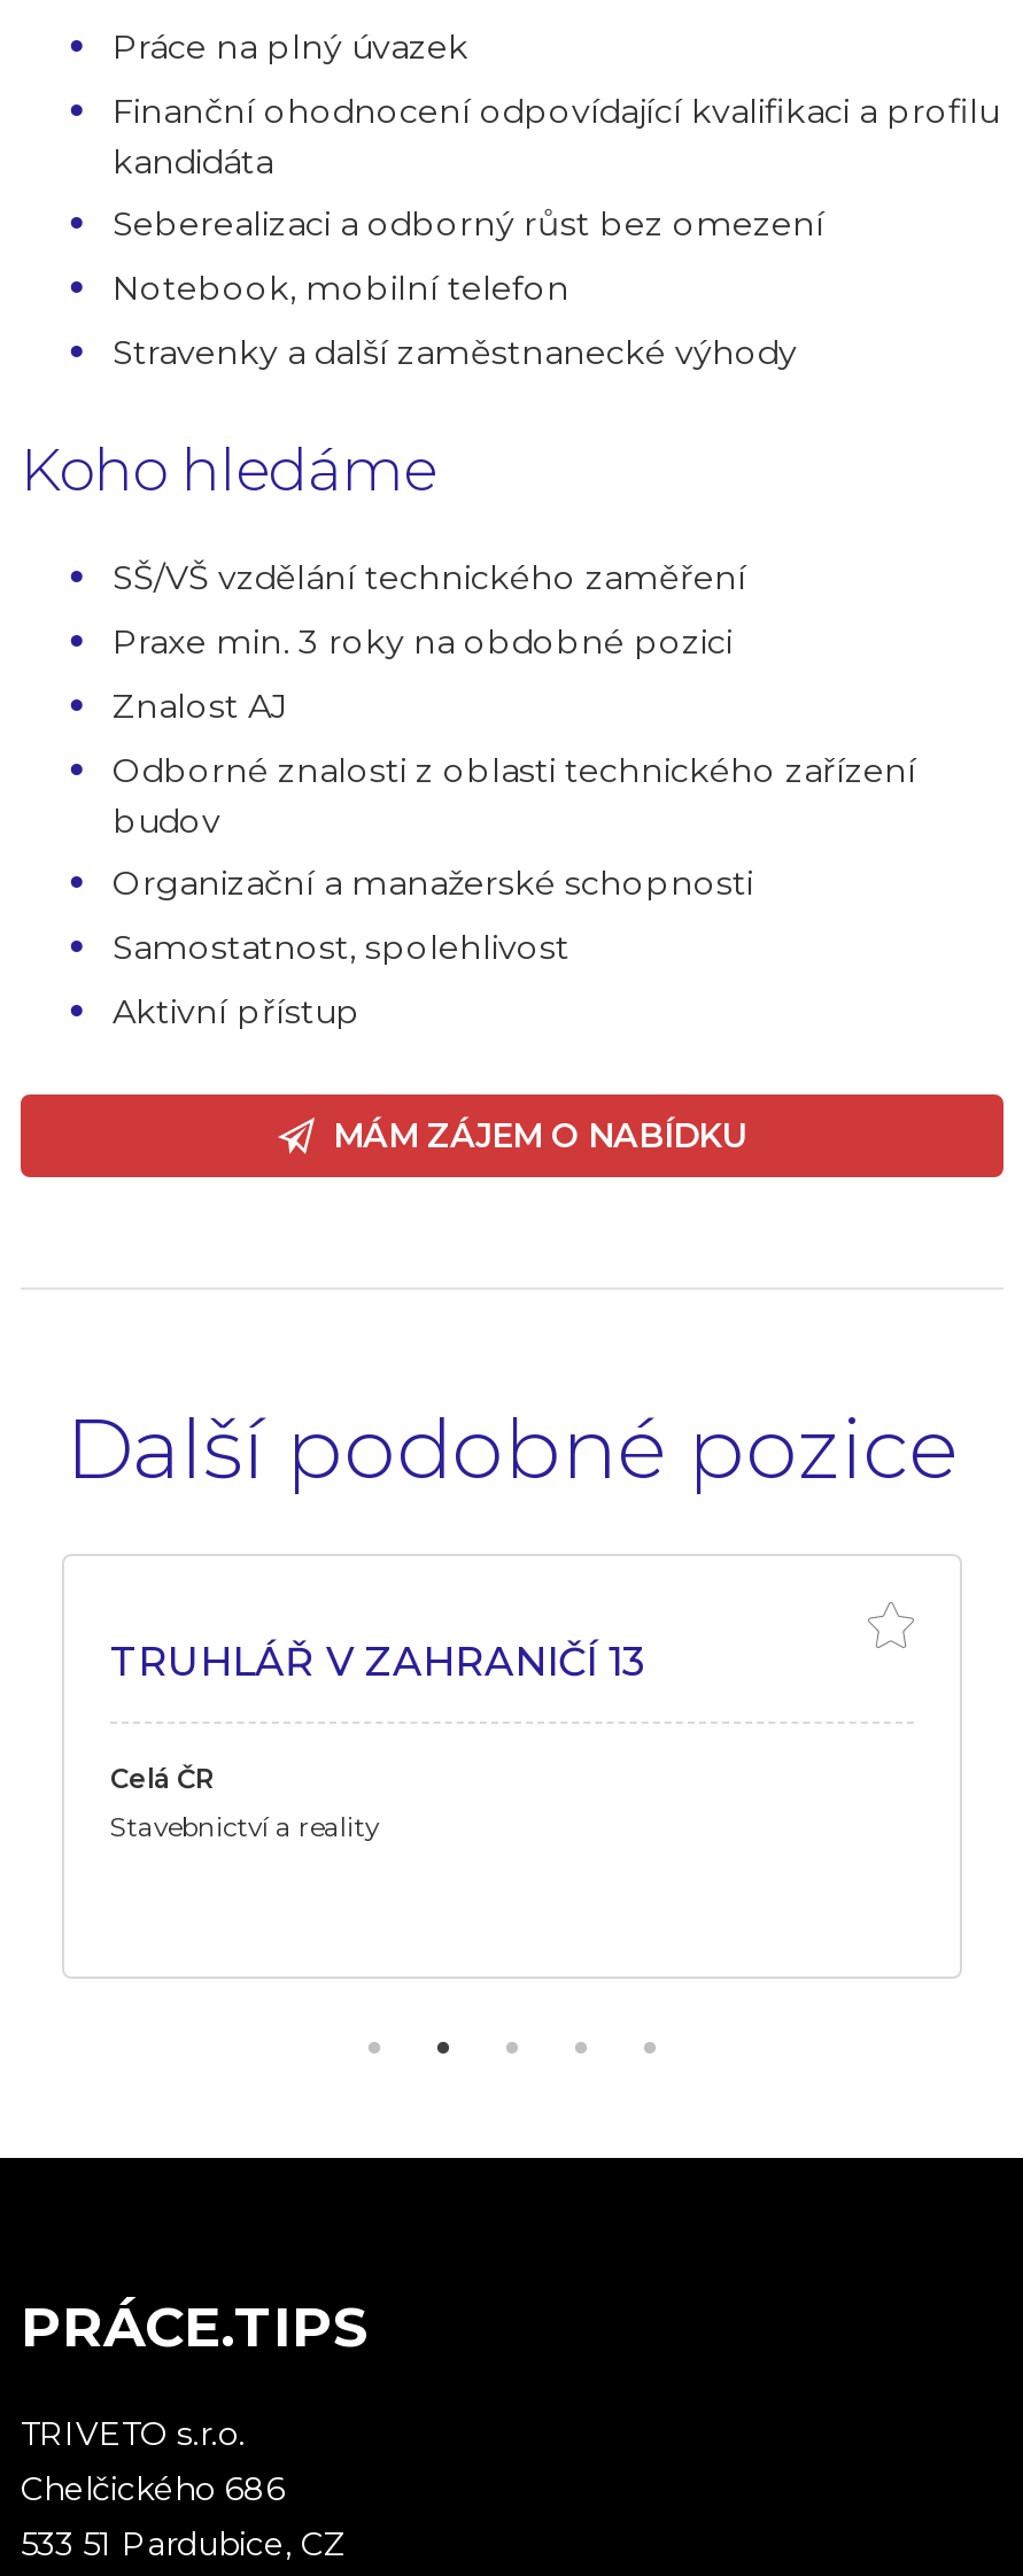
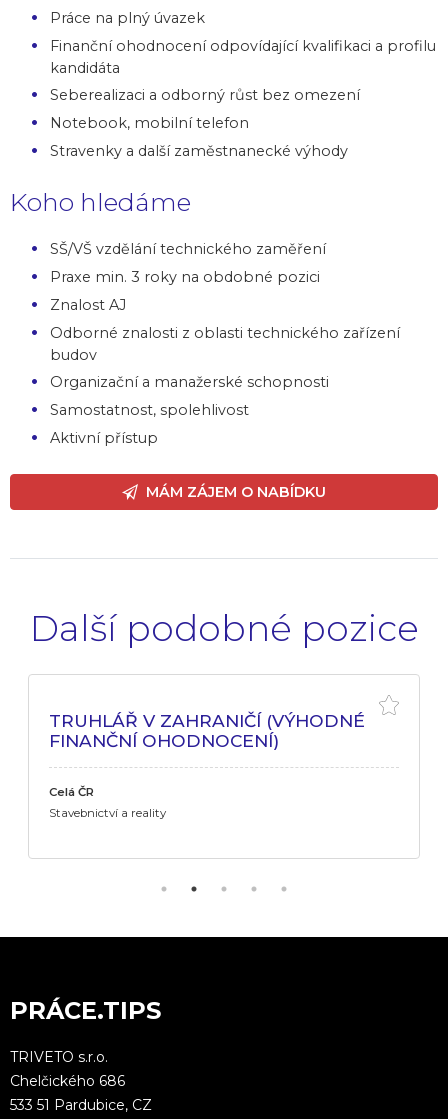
[110,1637,645,1685] TRUHLÁŘ V ZAHRANIČÍ 13 -> [49,710,365,751] TRUHLÁŘ V ZAHRANIČÍ (VÝHODNÉ | FINANČNÍ OHODNOCENÍ)
moved [110,1763,379,1844] -> [49,785,166,820]: Celá ČR | Stavebnictví a reality

